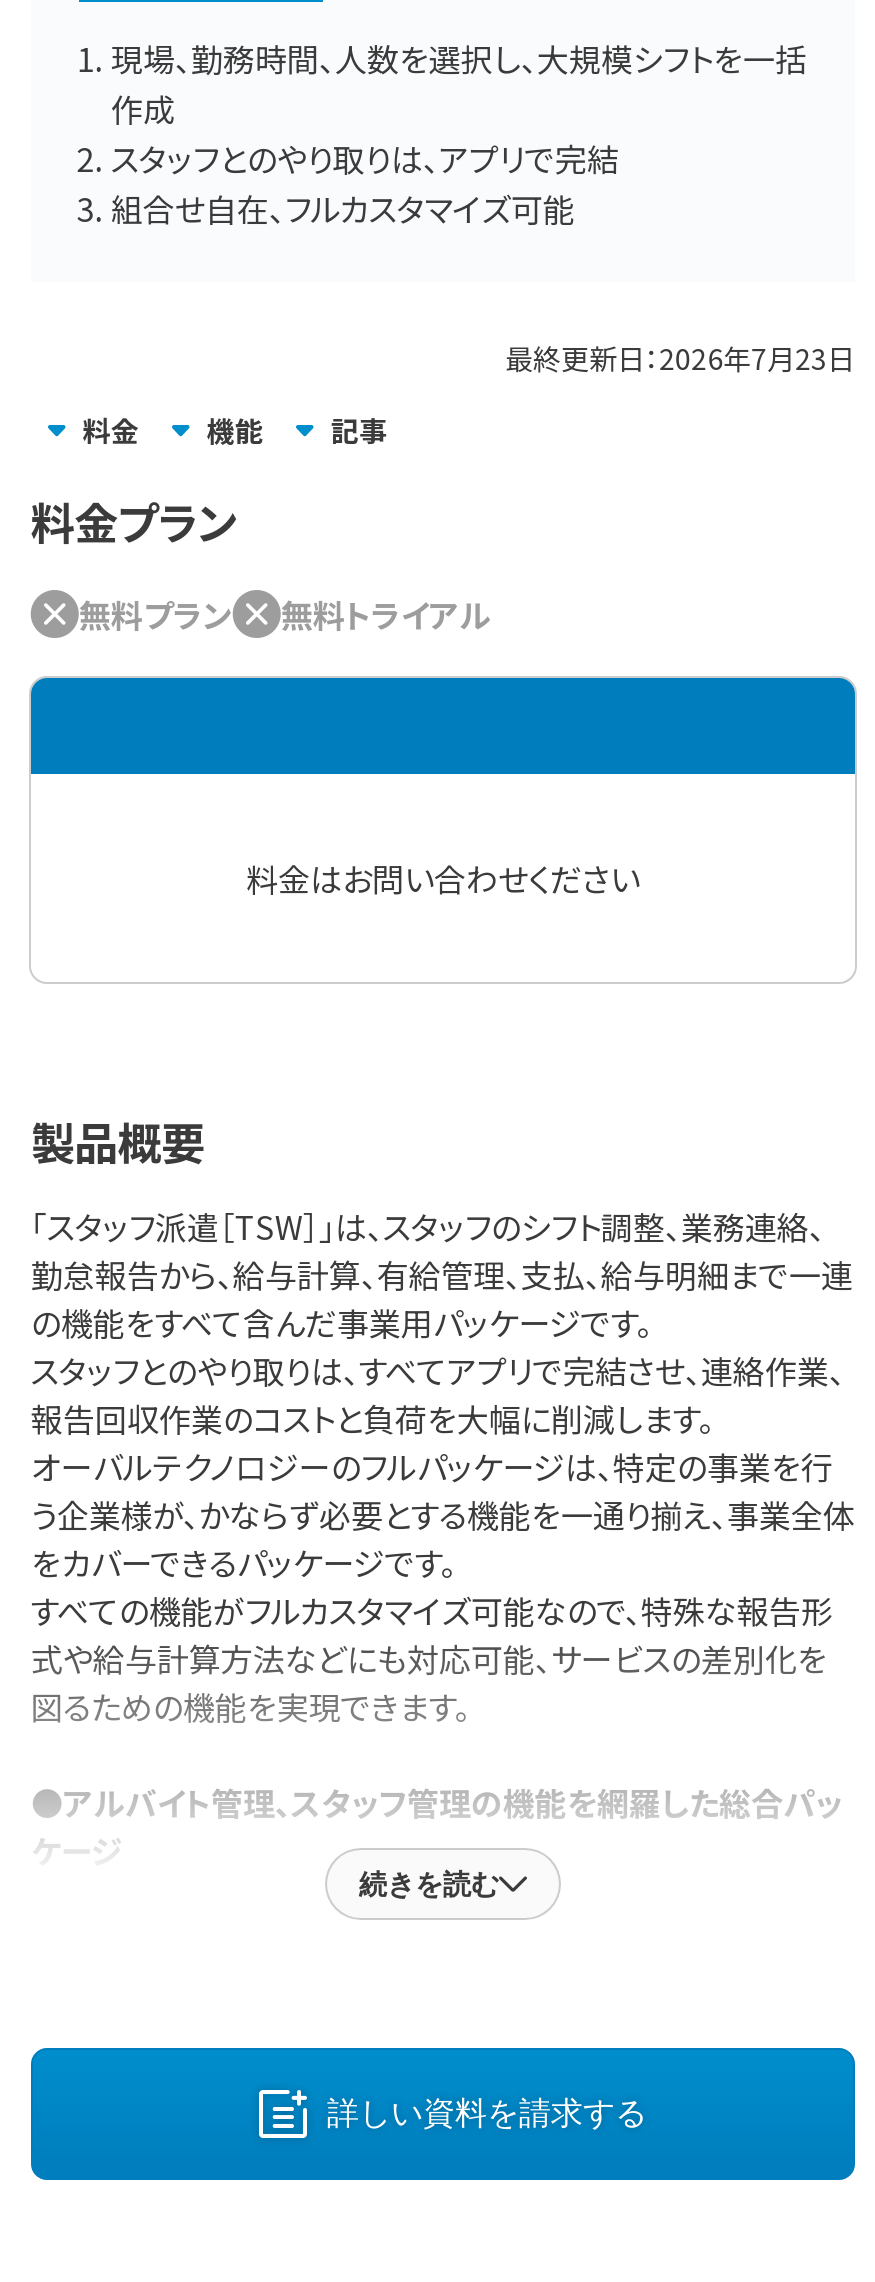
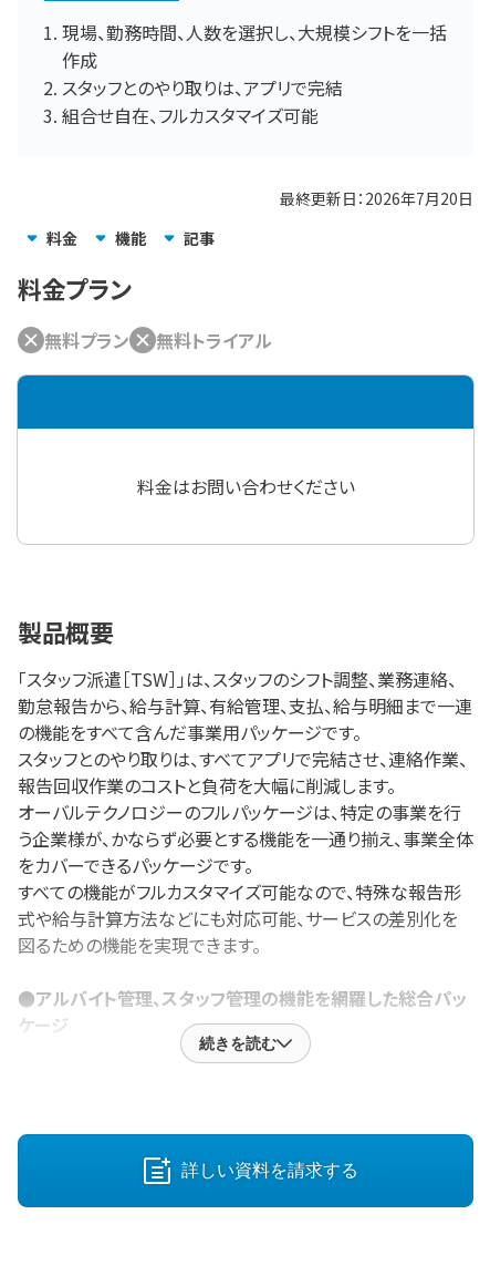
[505,338,855,378] 最終更新日：2026年7月23日 -> [280,187,474,209] 最終更新日：2026年7月20日

